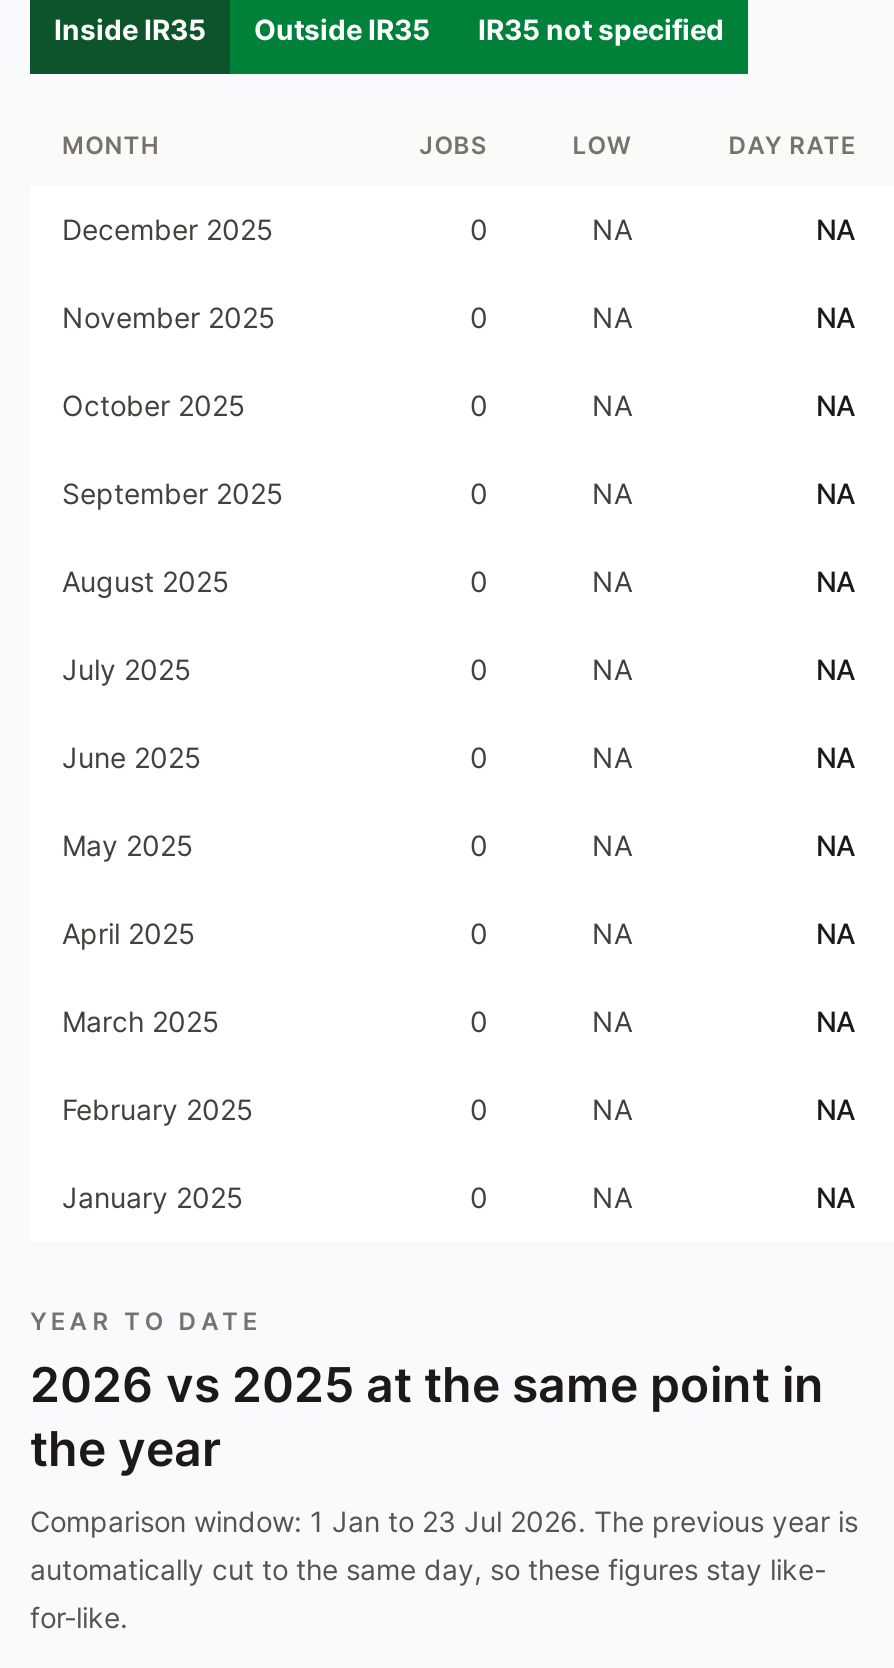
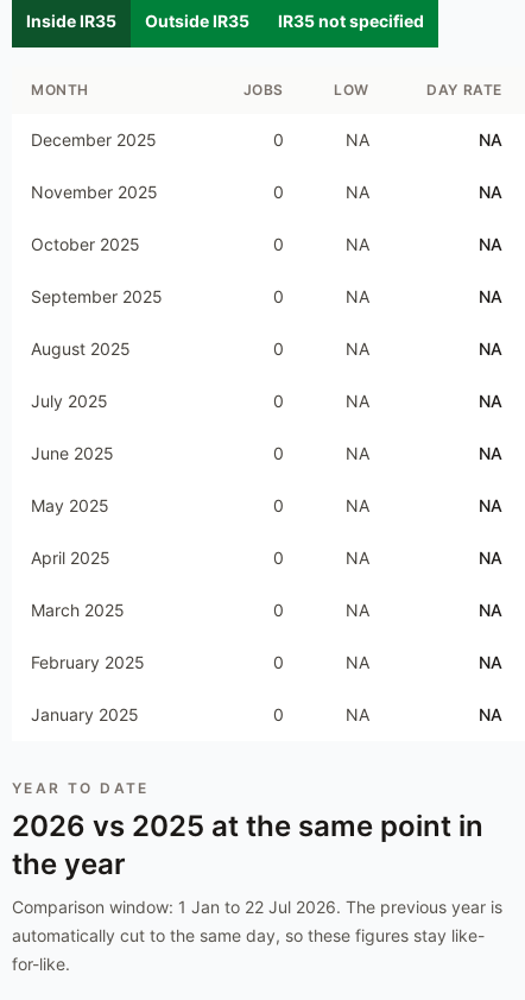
[30,1504,858,1538] Comparison window: 1 Jan to 23 Jul 2026. The previous year is -> [12,897,502,917] Comparison window: 1 Jan to 22 Jul 2026. The previous year is

